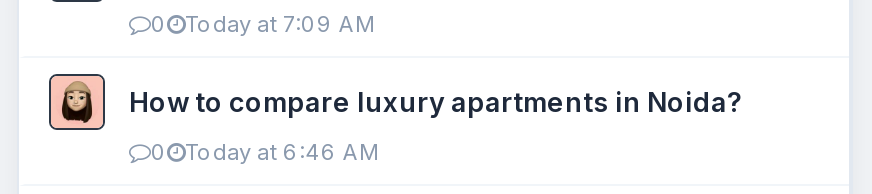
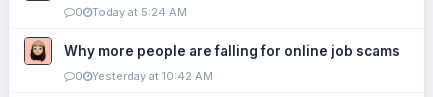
[151,10,375,38] 0 Today at 7:09 AM -> [75,5,187,19] 0 Today at 5:24 AM
[129,86,741,118] How to compare luxury apartments in Noida? -> [64,43,400,59] Why more people are falling for online job scams
[185,138,379,166] Today at 6:46 AM -> [92,69,213,83] Yesterday at 10:42 AM

